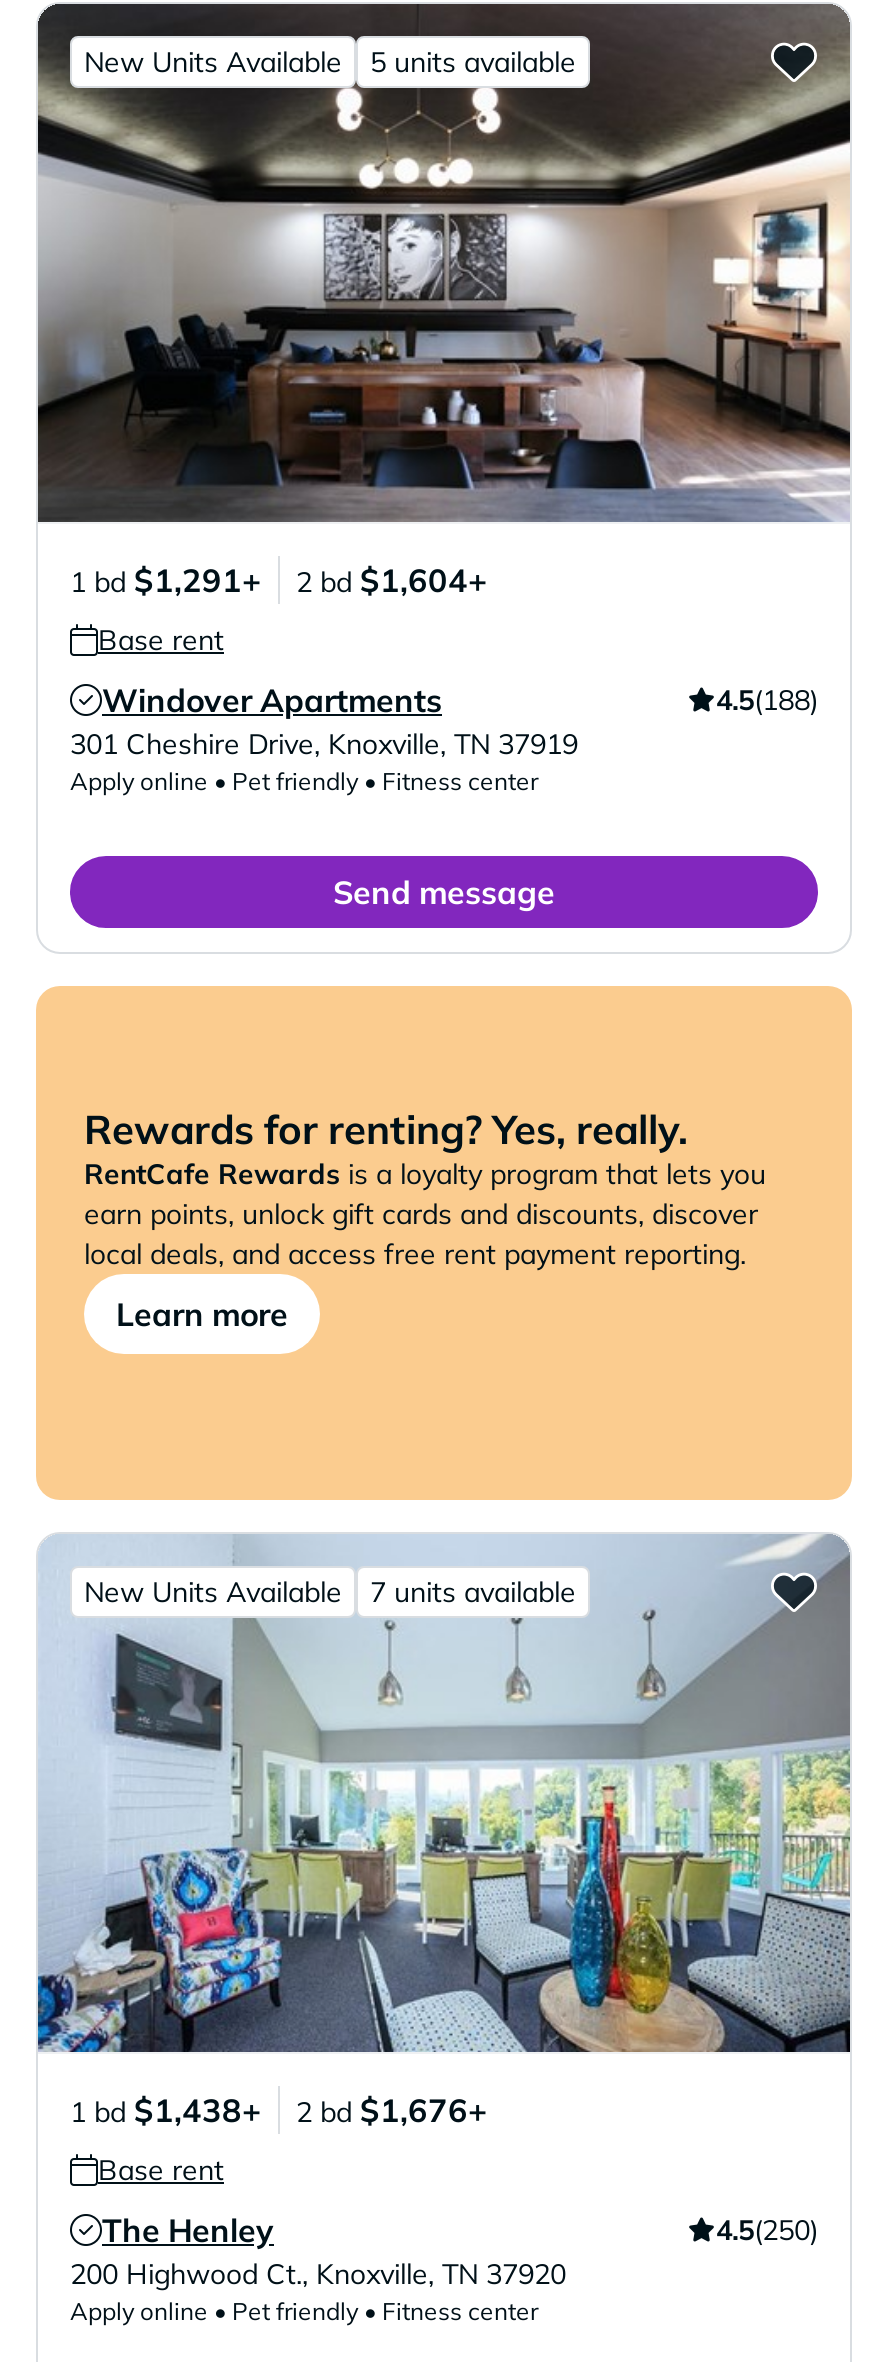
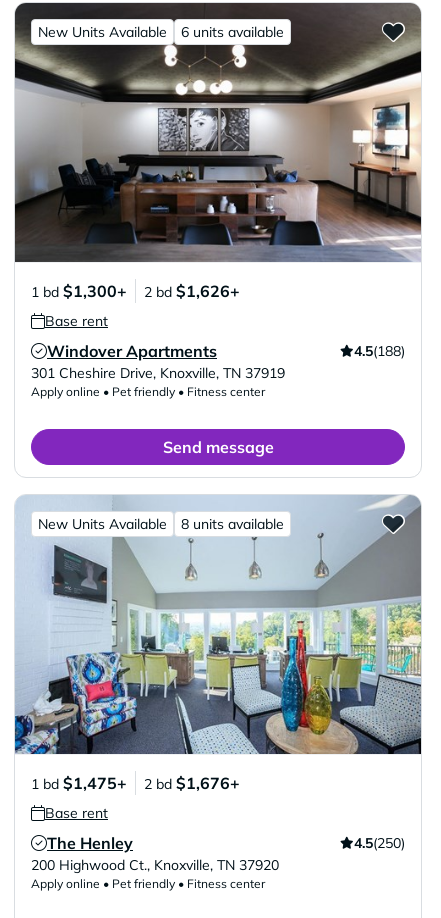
[370,44,576,80] 5 units available -> [181,23,284,41] 6 units available
[70,560,262,600] 1 bd $1,291+ -> [31,281,127,301] 1 bd $1,300+
[296,560,488,600] 2 bd $1,604+ -> [144,281,240,301] 2 bd $1,626+
[36,986,852,1500] [image] | Rewards for renting? Yes, really. | RentCafe Rewards is a loyalty program that lets you | earn points, unlock gift cards and discounts, discover | local deals, and access free rent payment reporting. | Learn more -> none
[370,1574,576,1610] 7 units available -> [181,515,284,533] 8 units available
[70,2090,488,2130] 1 bd $1,438+ 2 bd $1,676+ -> [31,773,240,793] 1 bd $1,475+ 2 bd $1,676+

